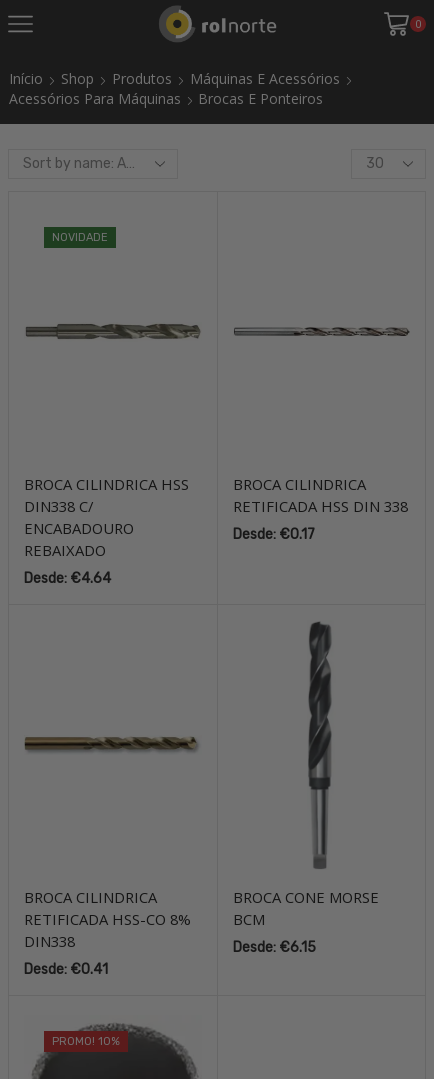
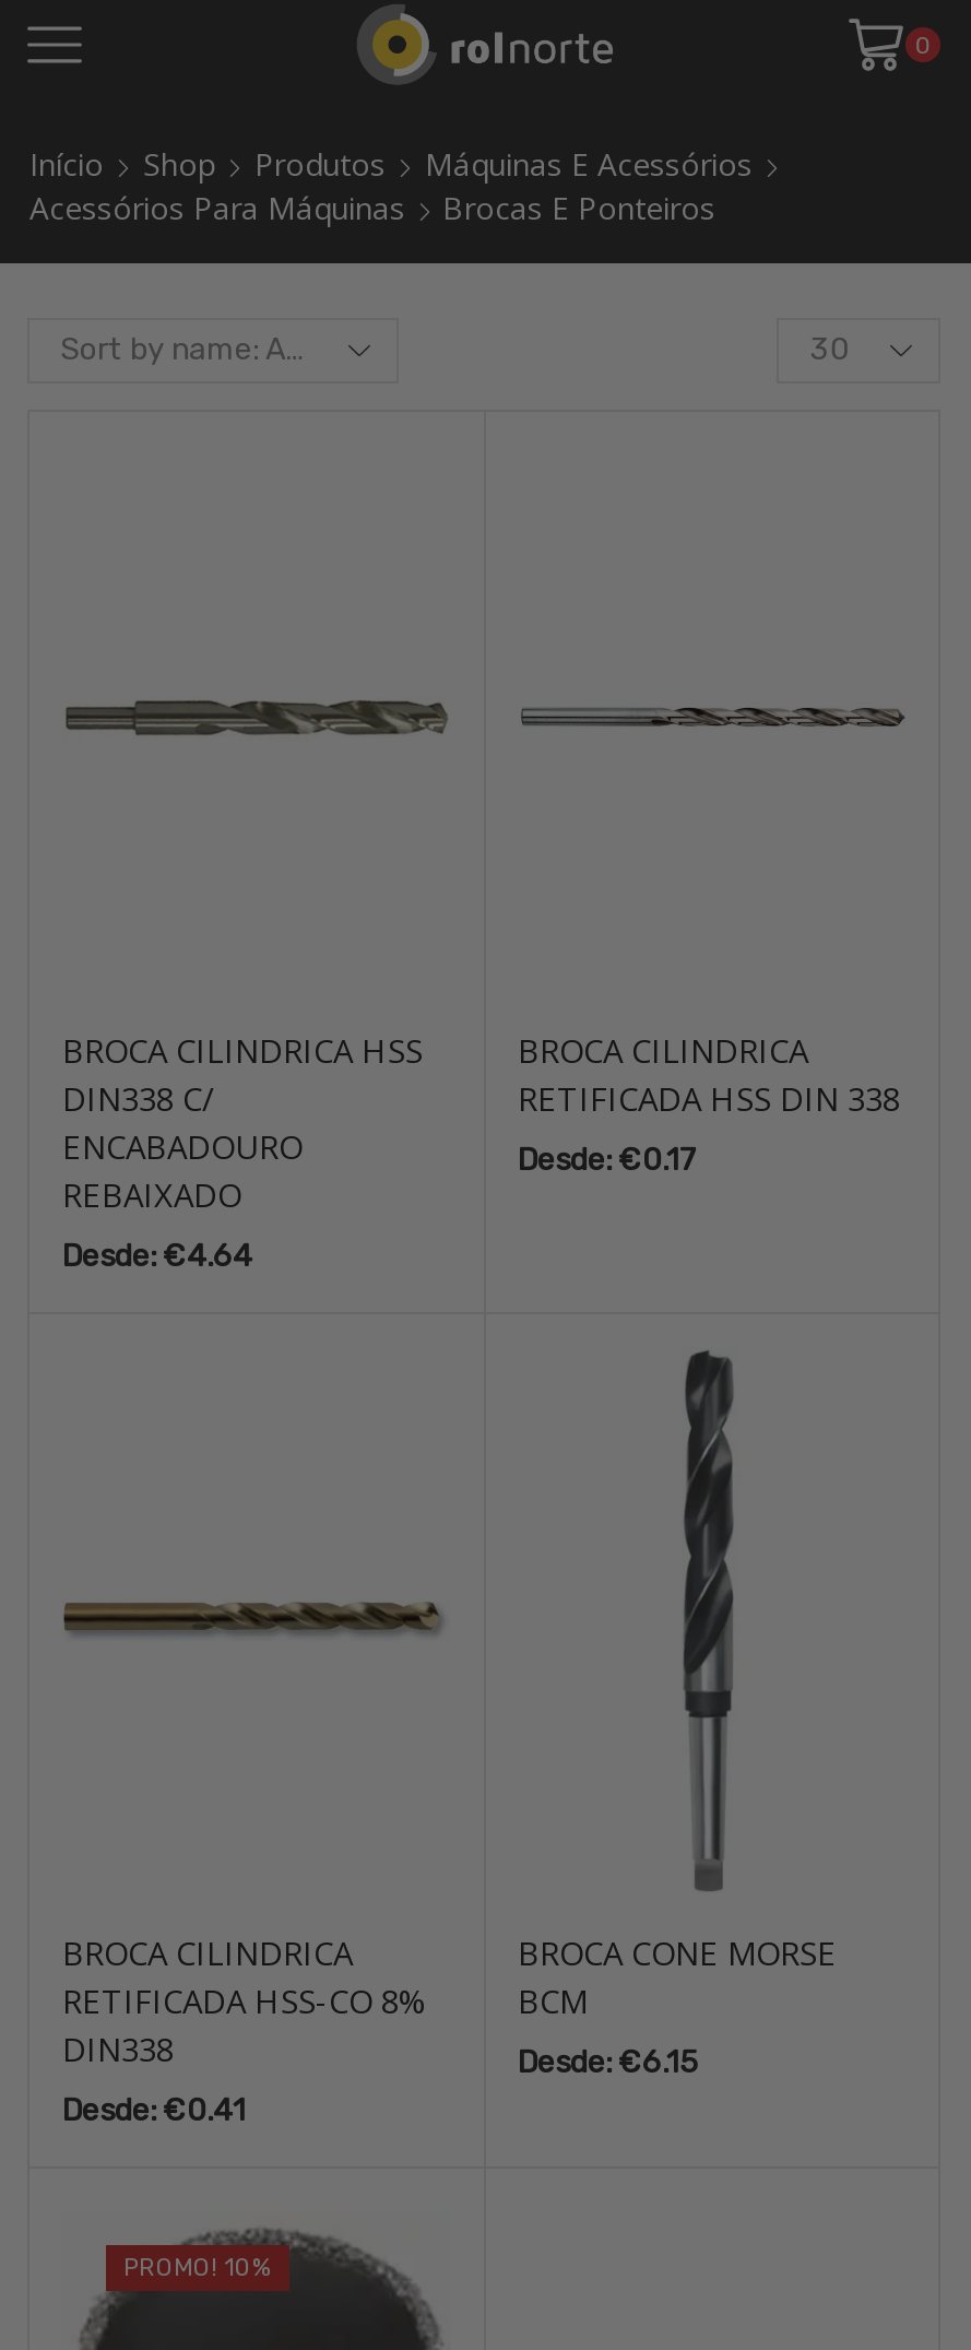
[52,231,108,244] NOVIDADE -> none

